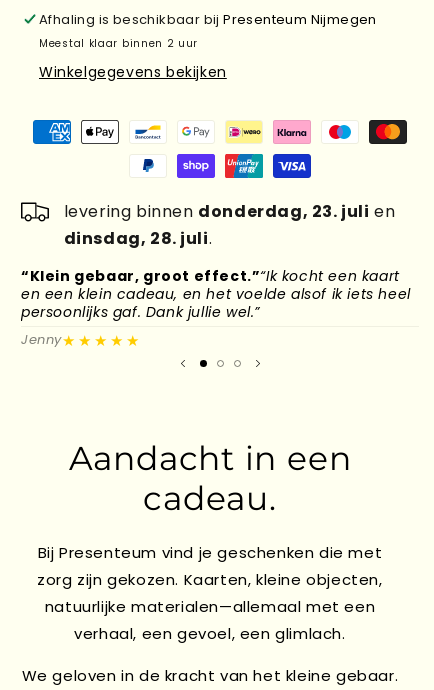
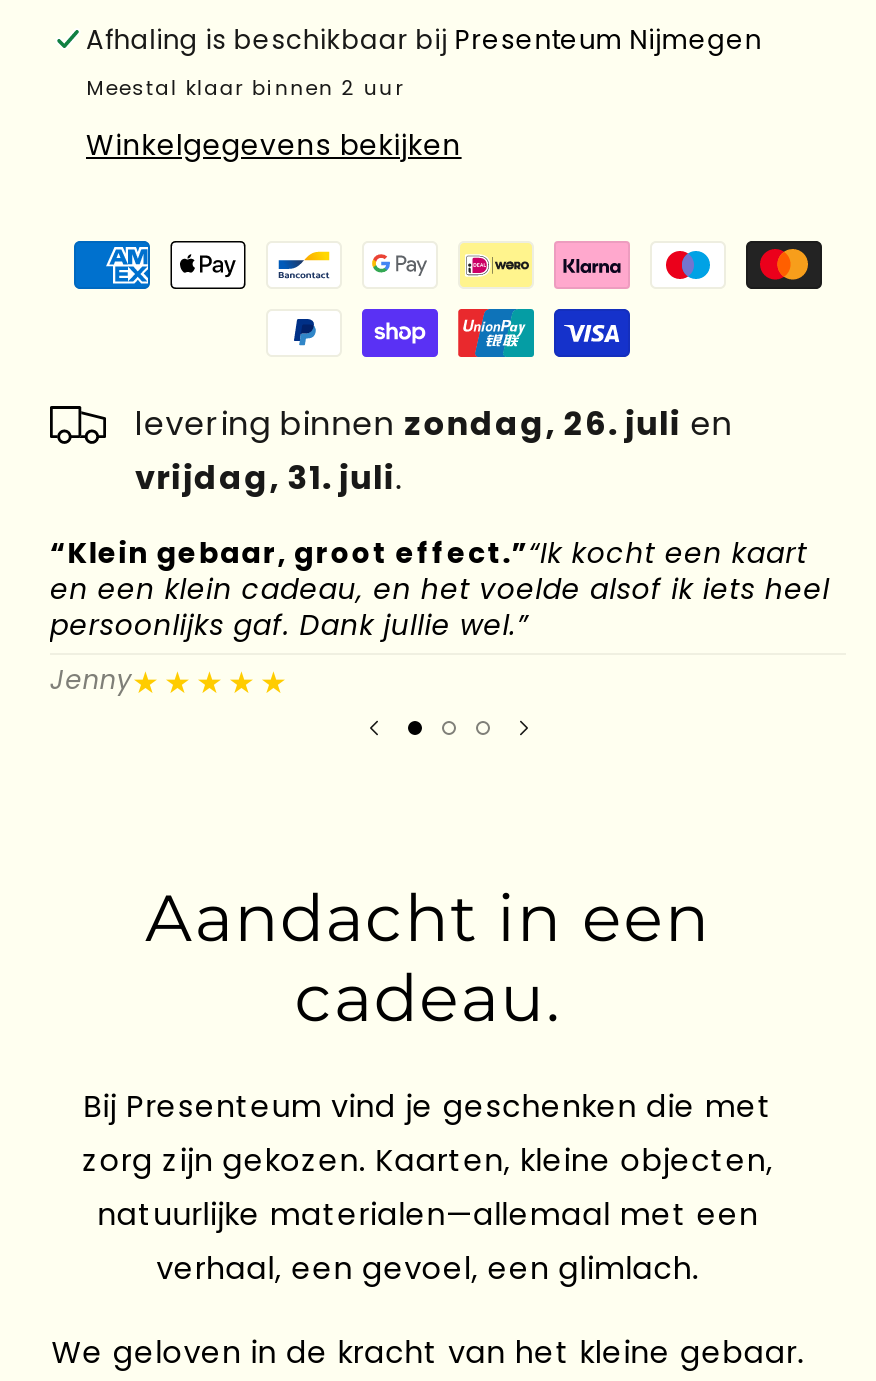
[63,200,395,223] levering binnen donderdag, 23. juli en -> [135,402,733,448] levering binnen zondag, 26. juli en
[63,227,212,250] dinsdag, 28. juli. -> [135,456,403,502] vrijdag, 31. juli.

